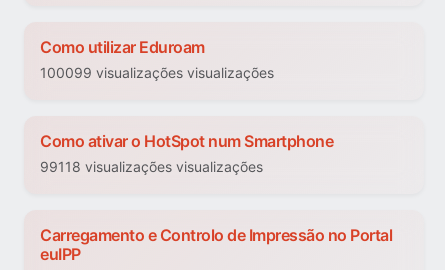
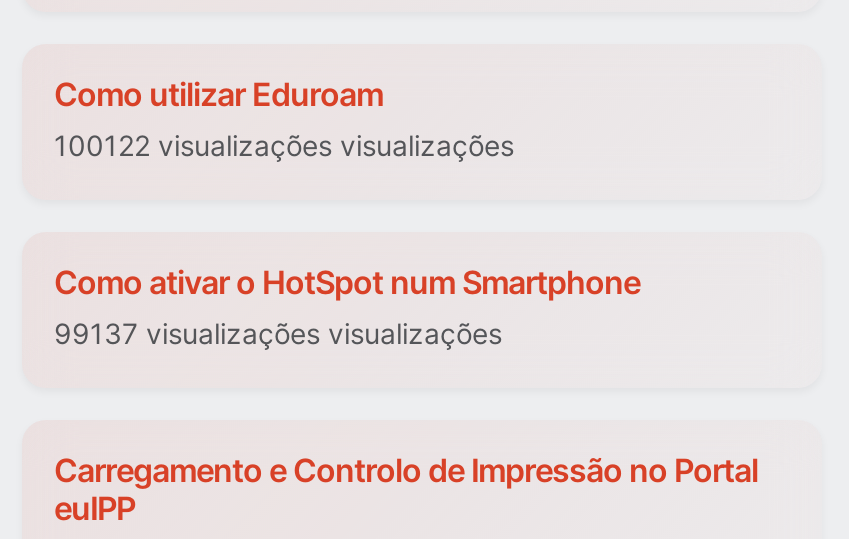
[40,64,274,81] 100099 visualizações visualizações -> [54,129,514,163] 100122 visualizações visualizações
[40,158,263,175] 99118 visualizações visualizações -> [54,317,502,351] 99137 visualizações visualizações

